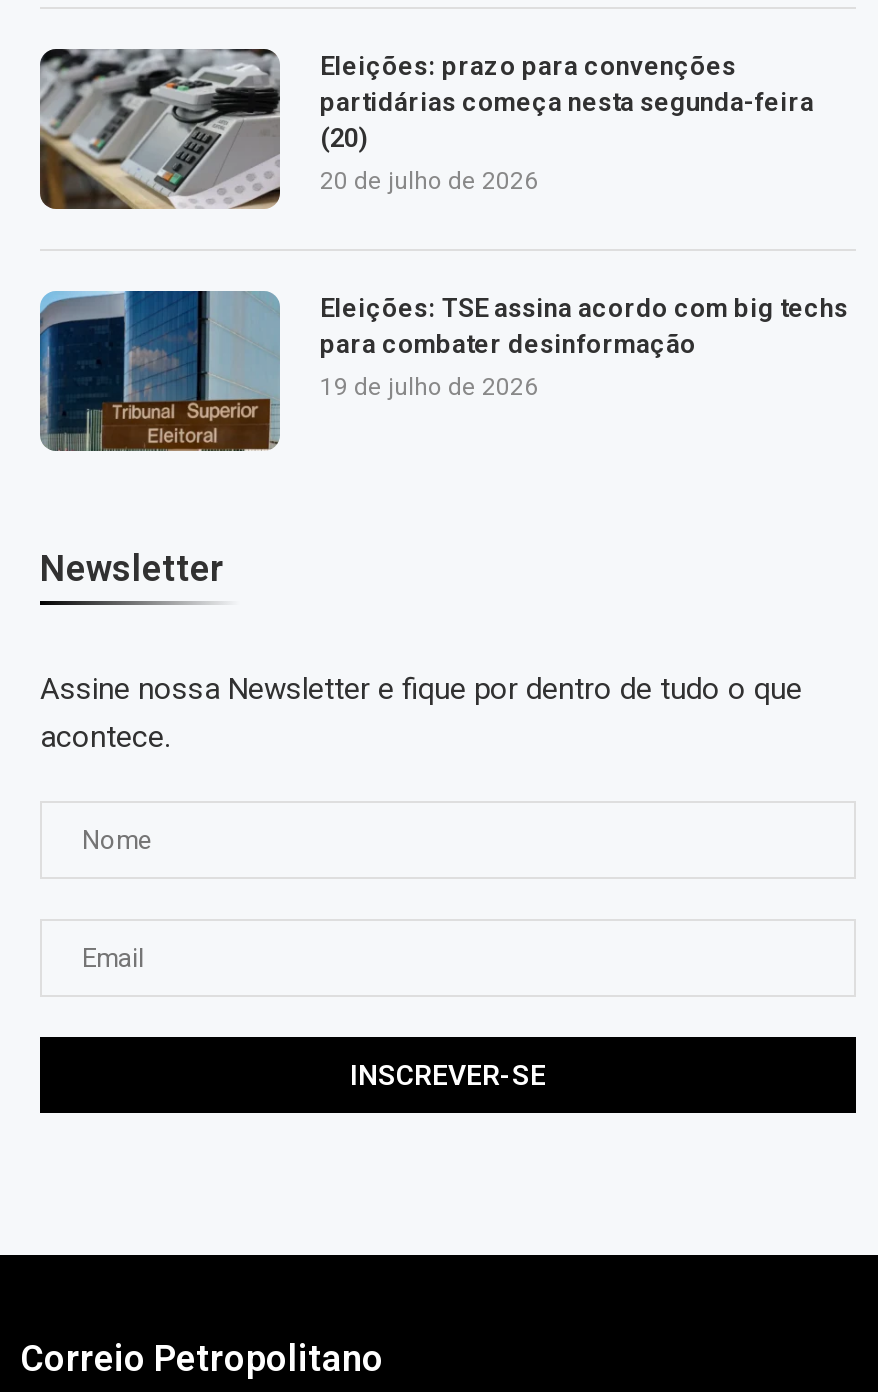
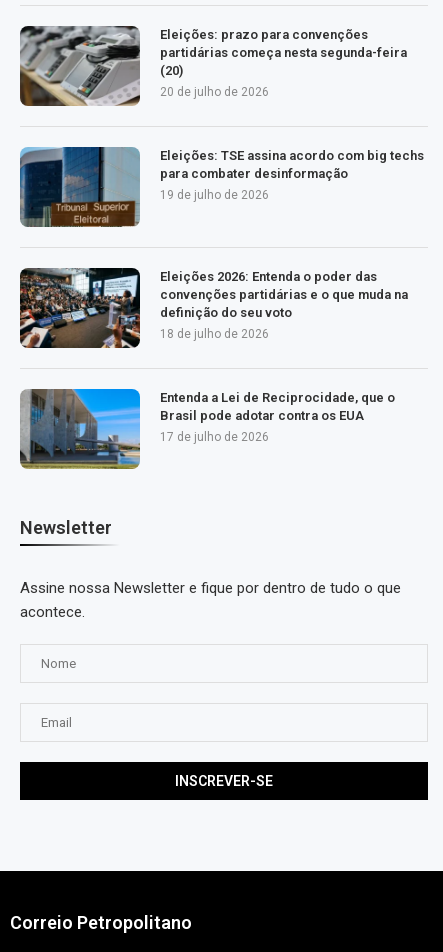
none -> [20,267,408,349] [image] | Eleições 2026: Entenda o poder das | convenções partidárias e o que muda na | definição do seu voto | 18 de julho de 2026
none -> [20,388,395,470] [image] | Entenda a Lei de Reciprocidade, que o | Brasil pode adotar contra os EUA | 17 de julho de 2026

